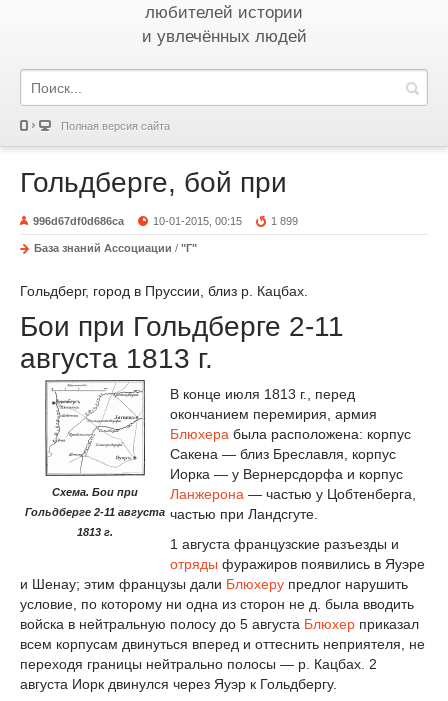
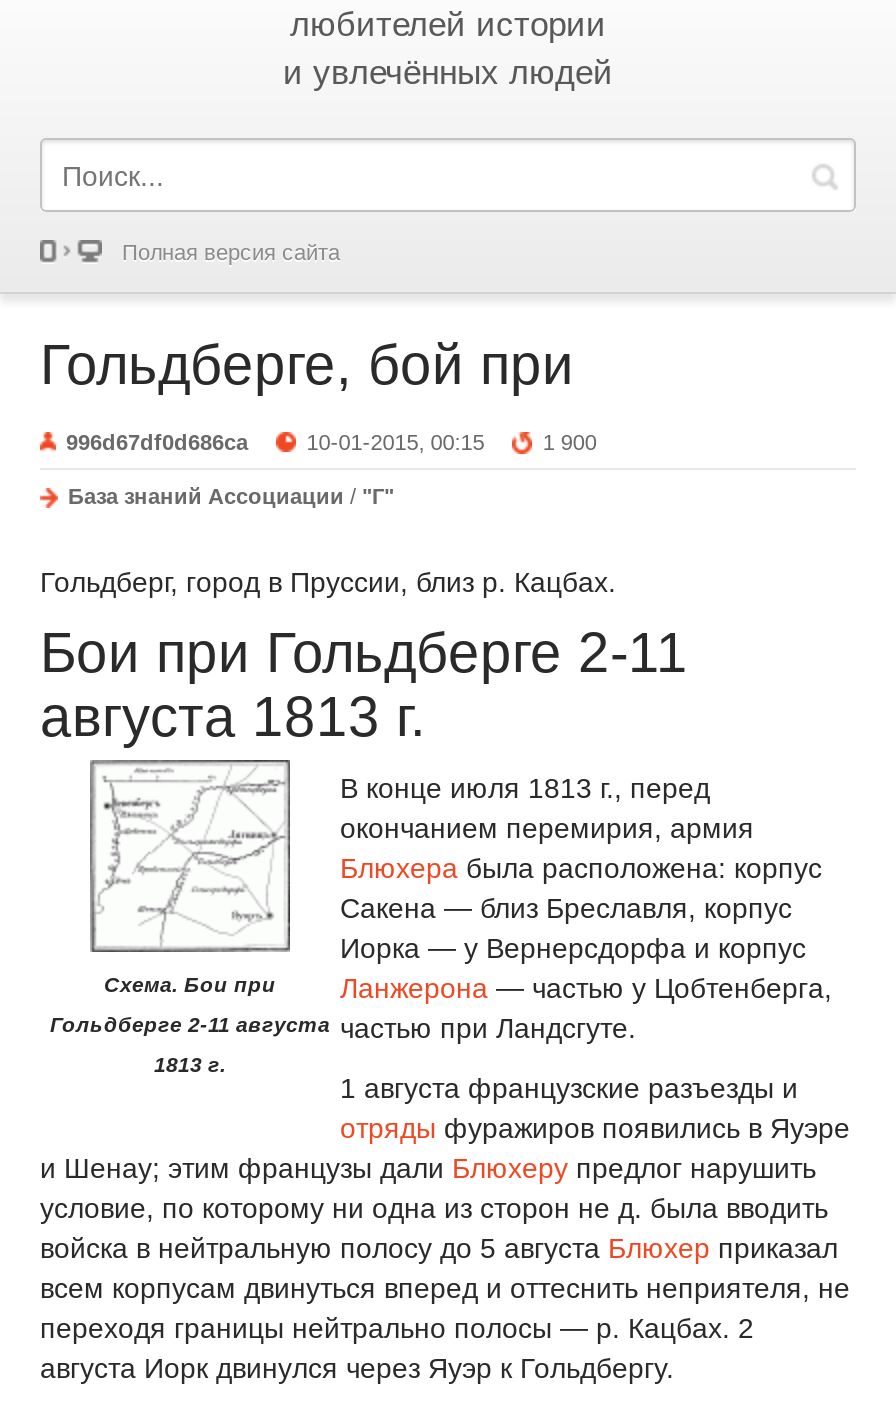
[271,215,298,227] 1 899 -> [543,430,597,454] 1 900

